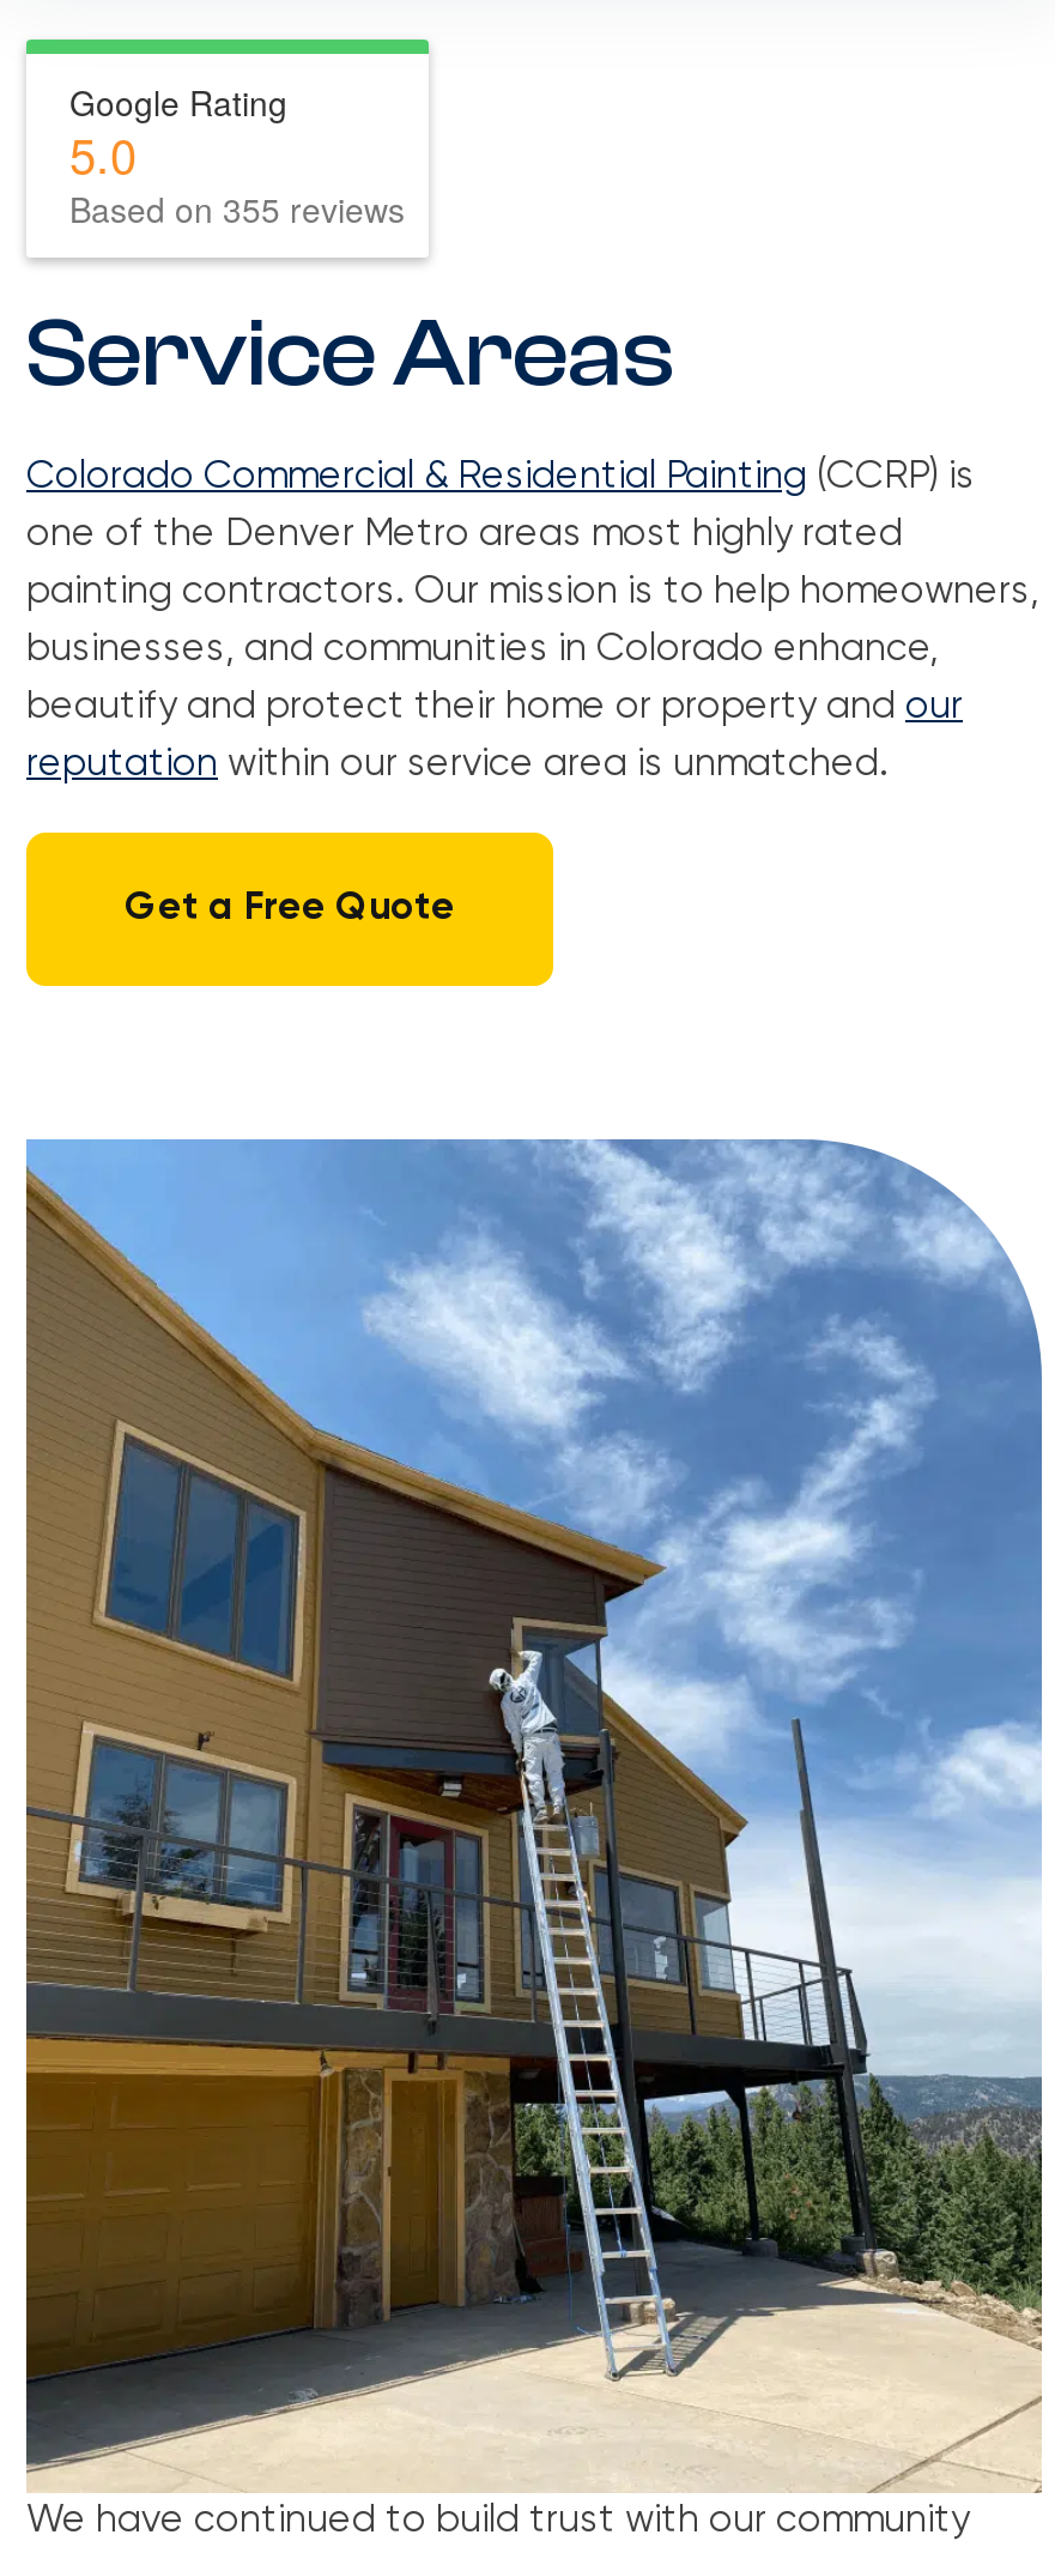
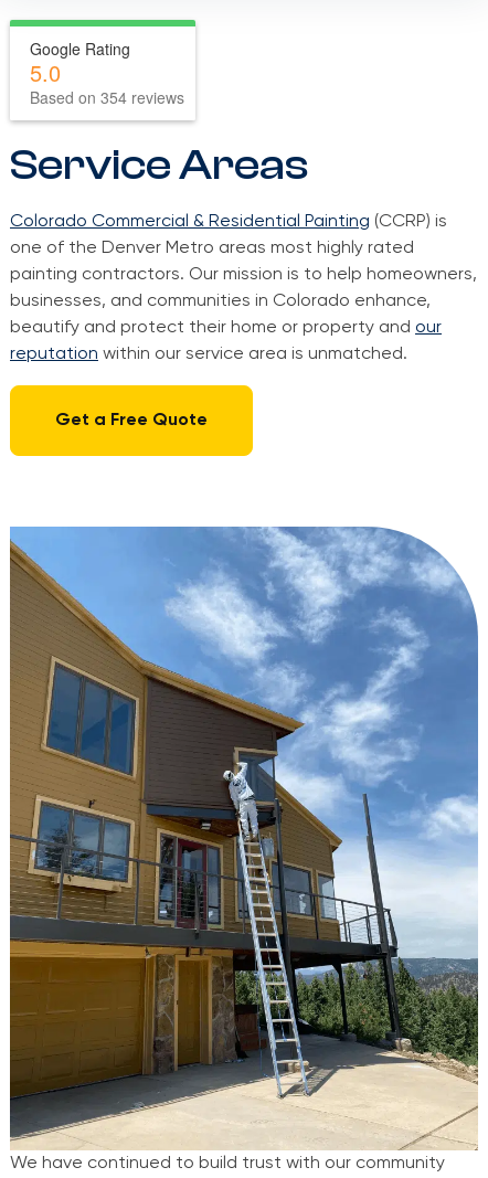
[69,185,405,233] Based on 355 reviews -> [30,87,184,109] Based on 354 reviews

